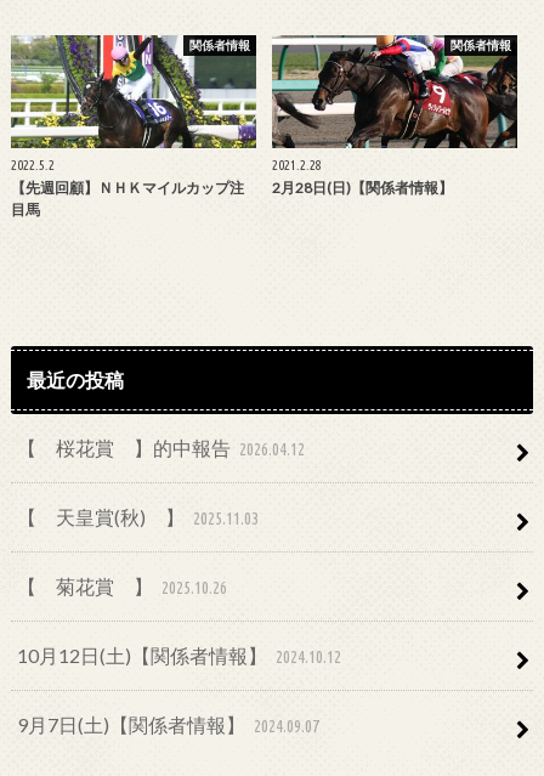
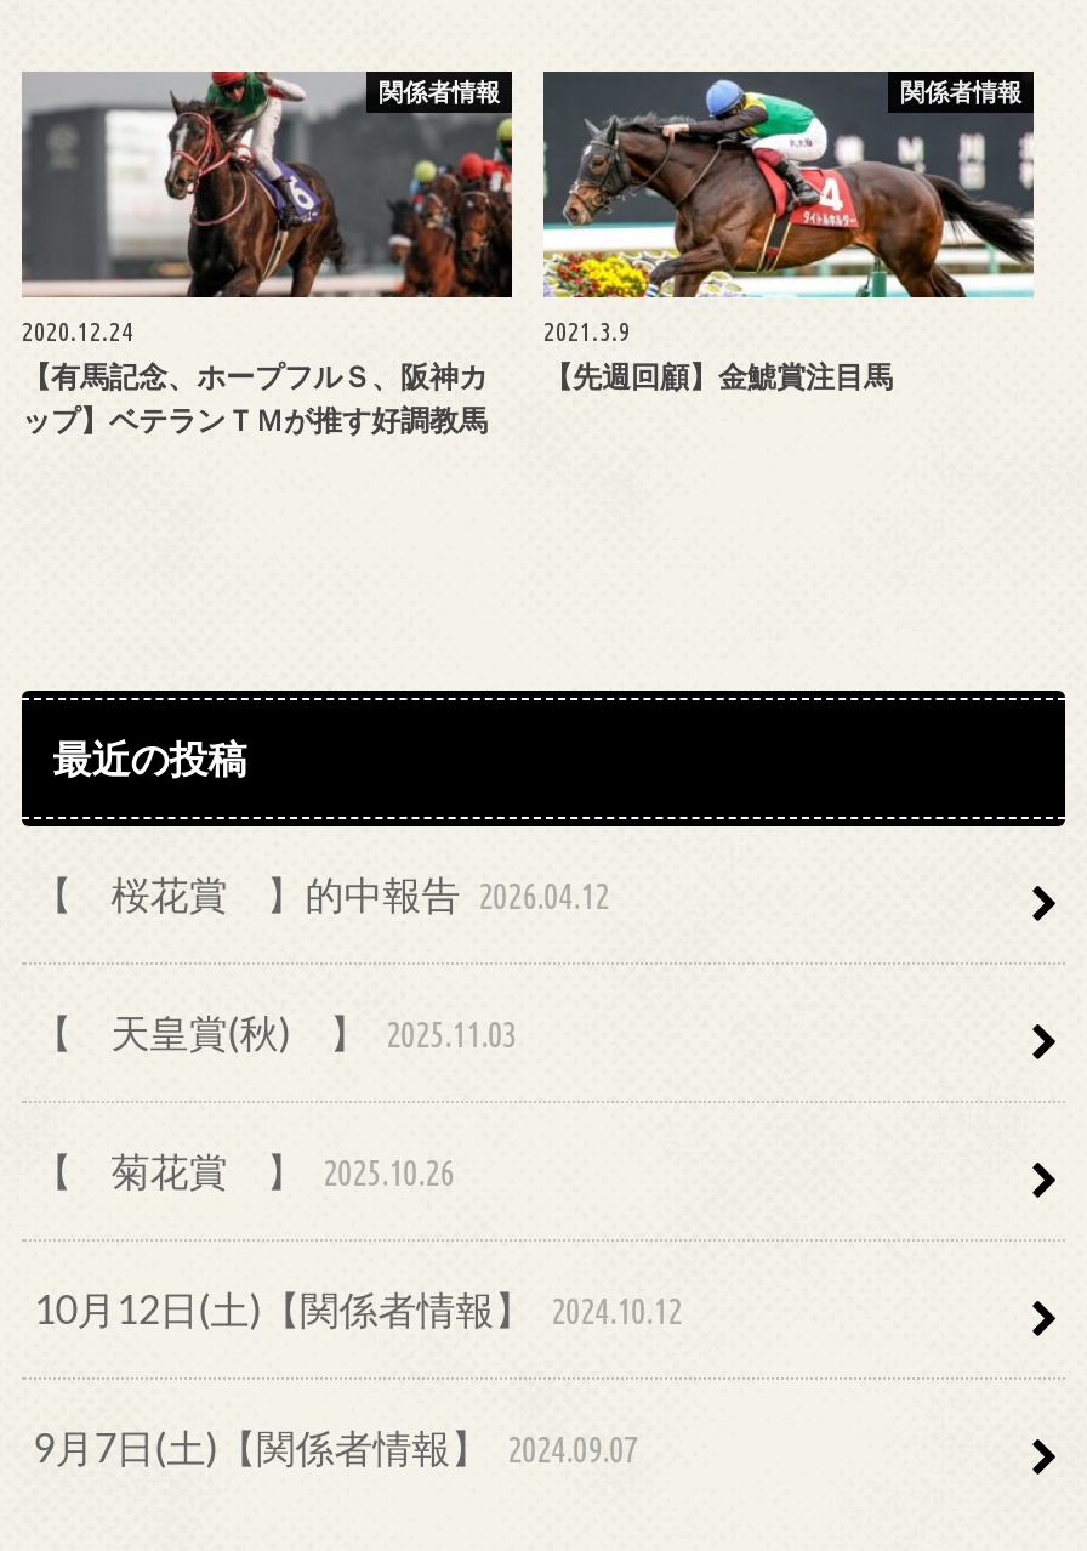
[10,34,257,219] [image] | 2022.5.2 | 【先週回顧】ＮＨＫマイルカップ注 | 目馬 -> [19,70,514,438] [image] | 2020.12.24 | 【有馬記念、ホープフルＳ、阪神カ | ップ】ベテランＴＭが推す好調教馬
[271,35,518,197] [image] | 2021.2.28 | 2月28日(日)【関係者情報】 -> [541,68,1036,394] [image] | 2021.3.9 | 【先週回顧】金鯱賞注目馬

